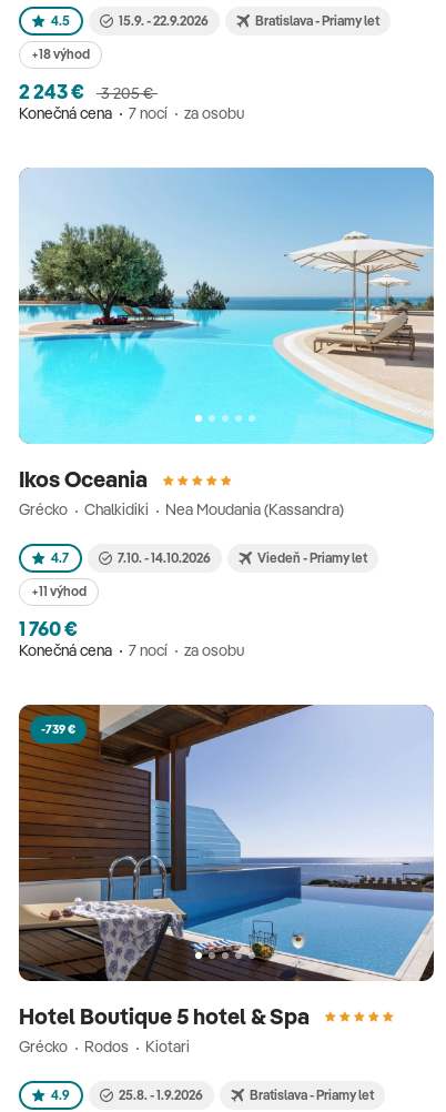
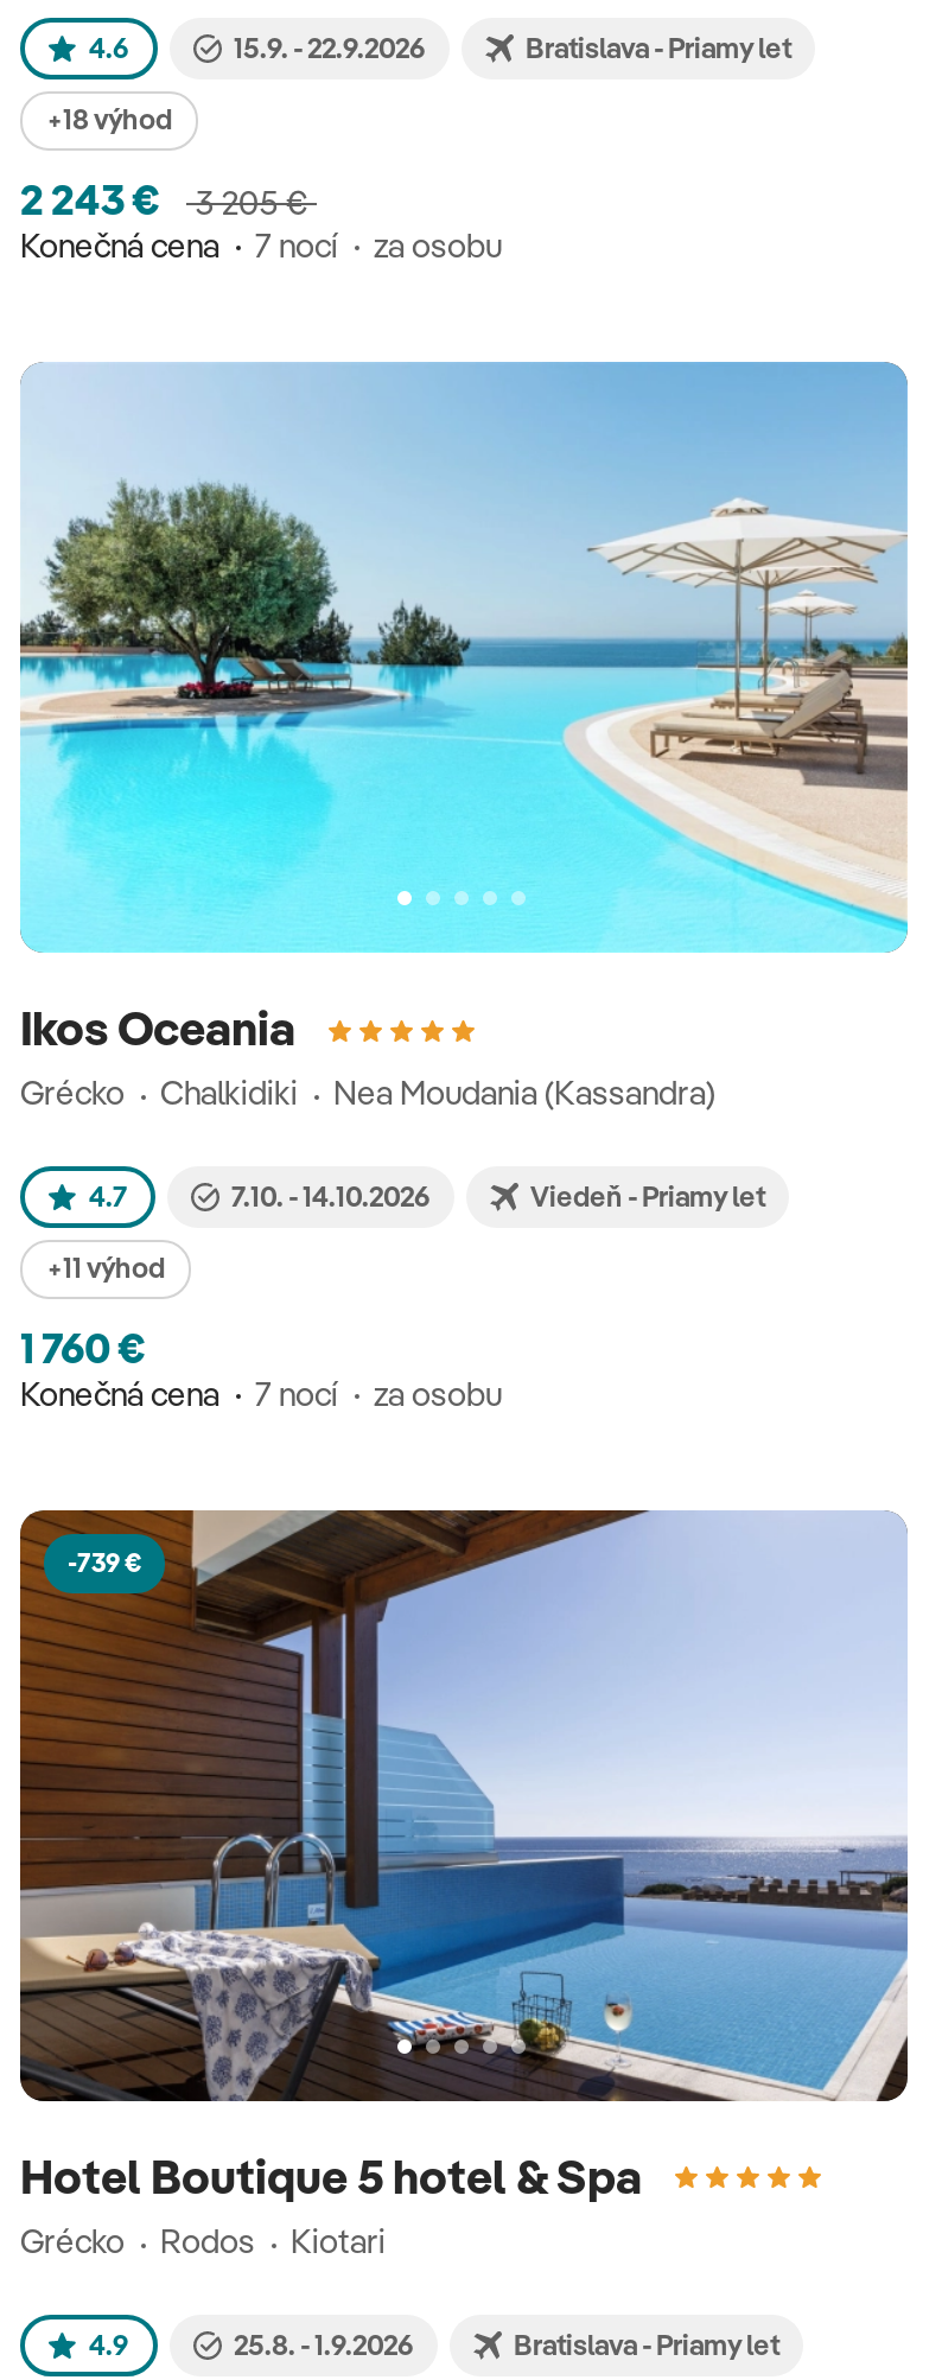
[51,12,70,29] 4.5 -> [89,30,129,65] 4.6

